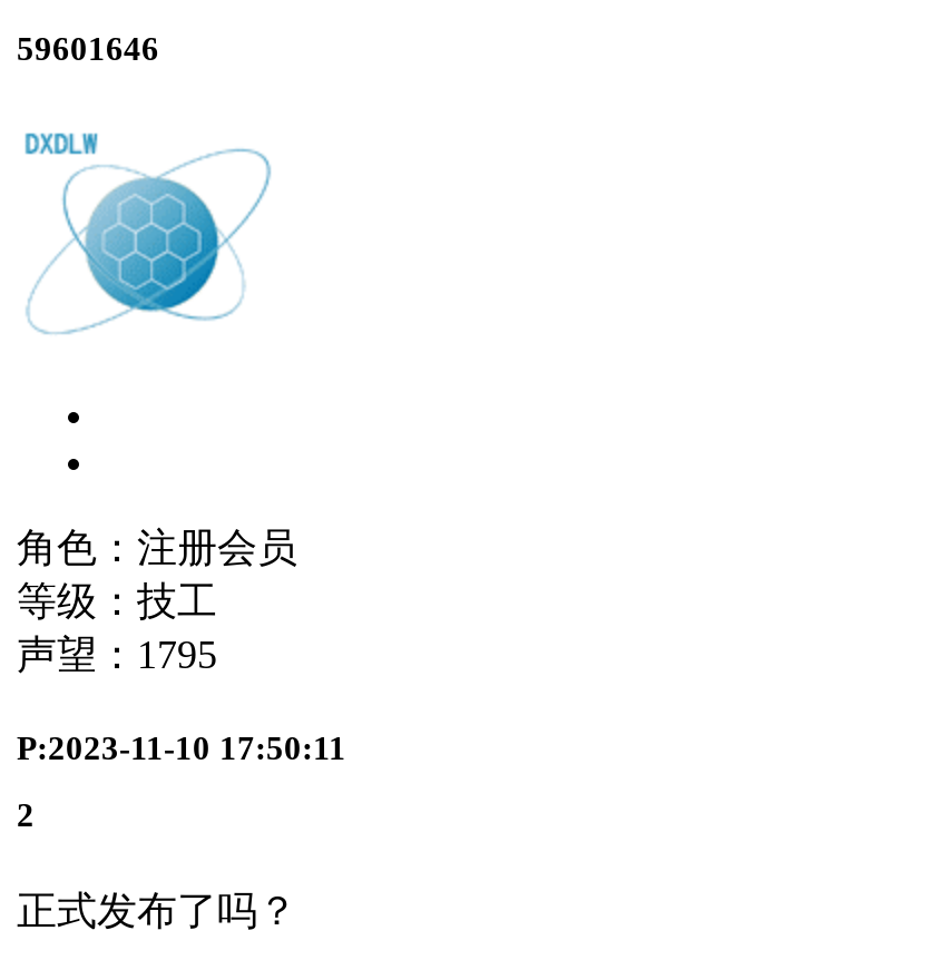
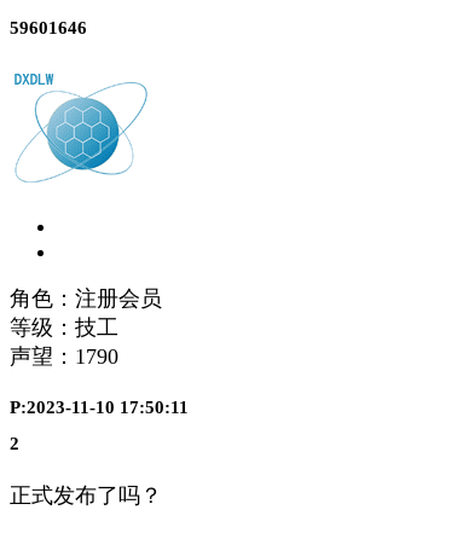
[17,632,217,676] 声望：1795 -> [10,344,118,368] 声望：1790

